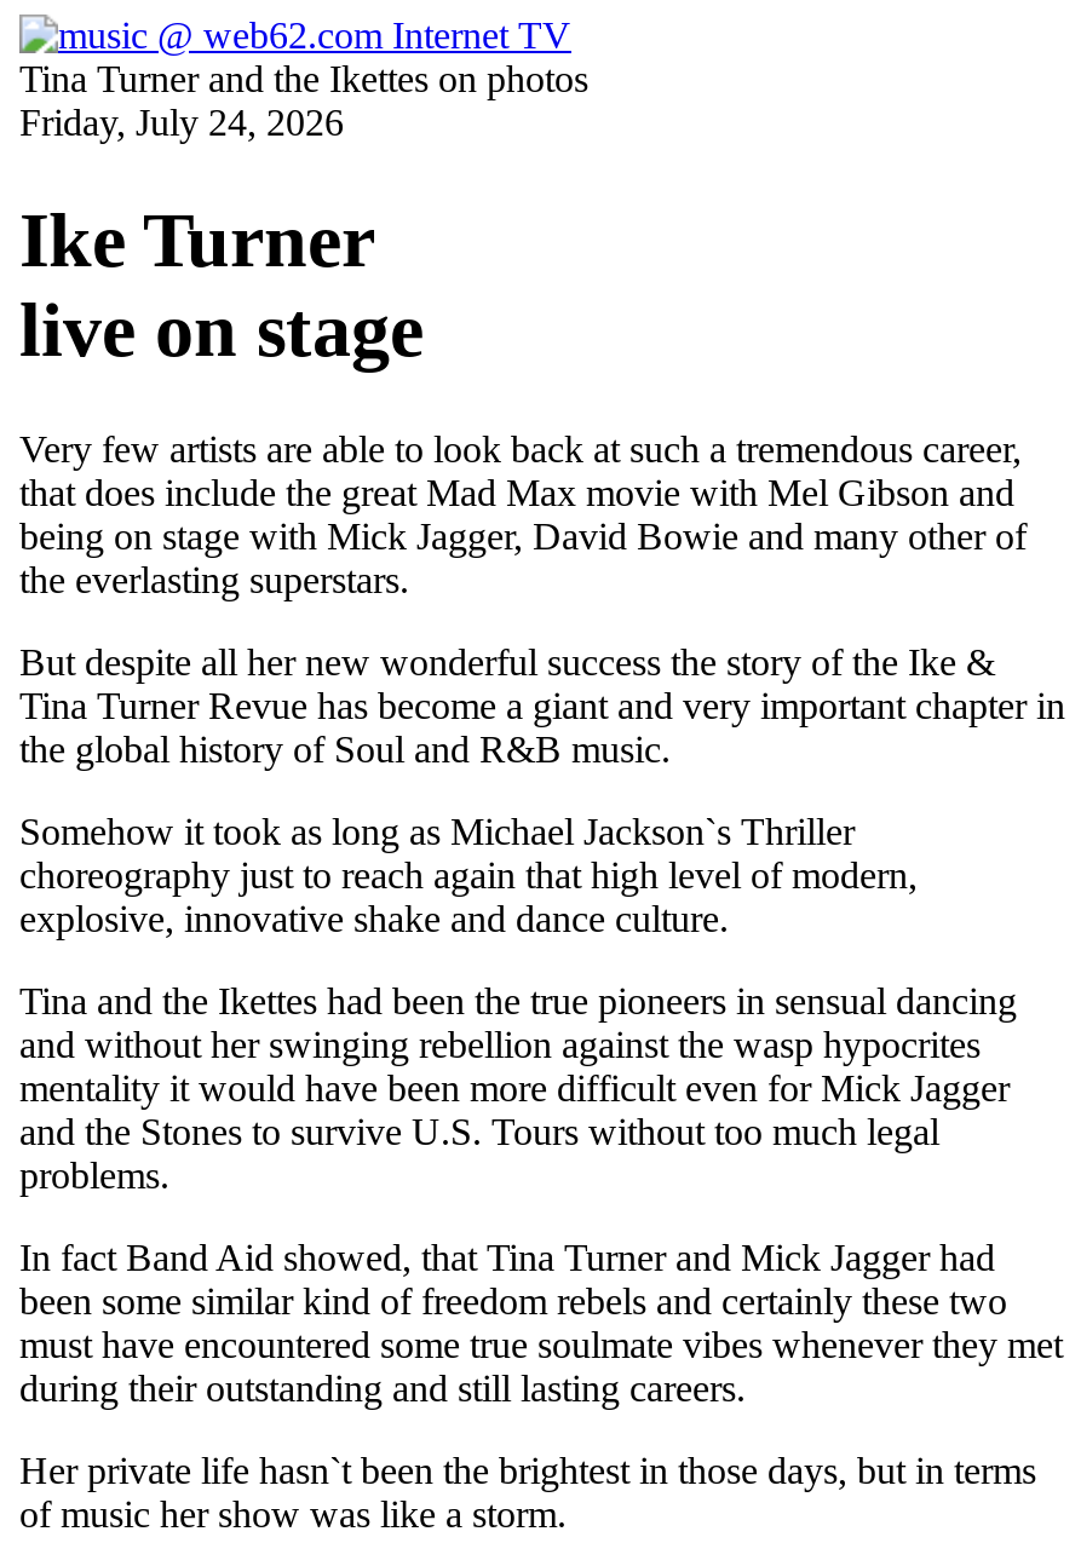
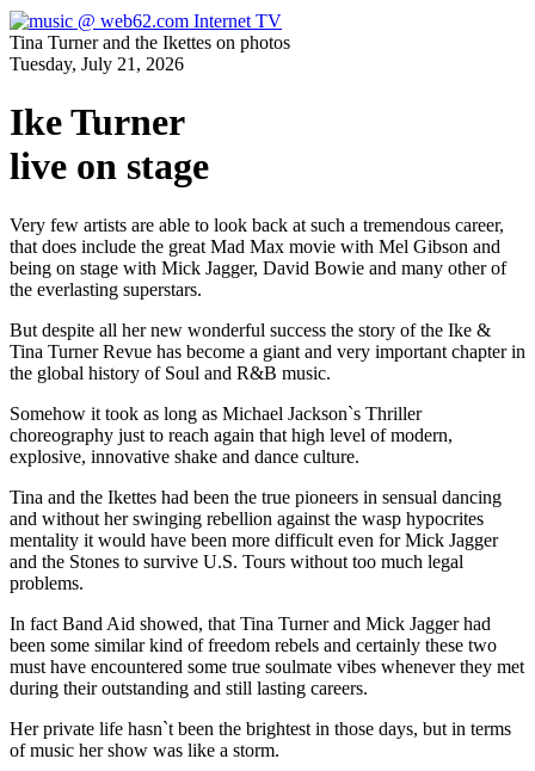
[19,102,344,143] Friday, July 24, 2026 -> [10,54,184,74] Tuesday, July 21, 2026

